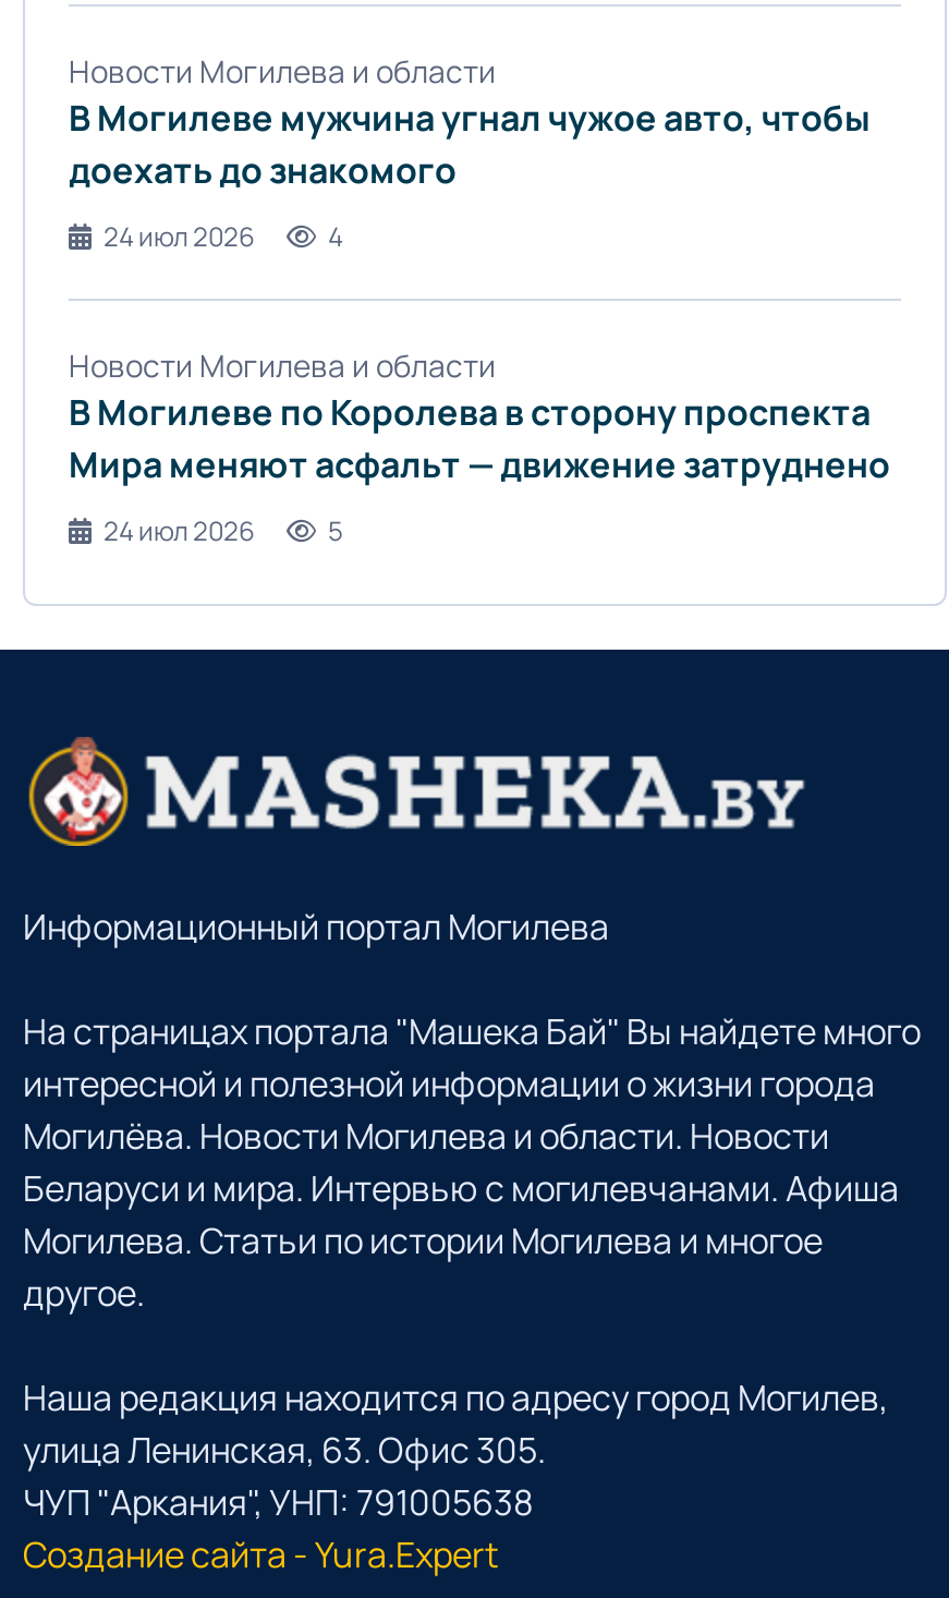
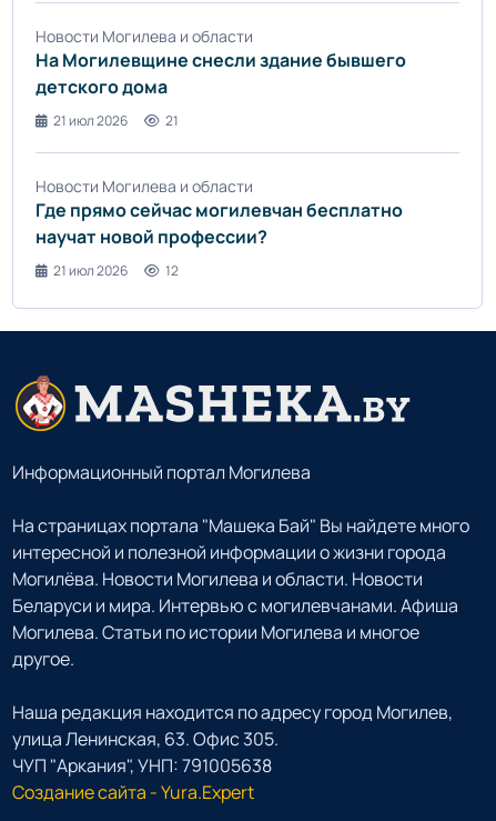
[69,94,871,194] В Могилеве мужчина угнал чужое авто, чтобы | доехать до знакомого -> [36,48,406,99] На Могилевщине снесли здание бывшего | детского дома
[104,218,343,255] 24 июл 2026 | 4 -> [53,111,179,130] 21 июл 2026 | 21
[69,388,890,488] В Могилеве по Королева в сторону проспекта | Мира меняют асфальт — движение затруднено -> [36,198,403,249] Где прямо сейчас могилевчан бесплатно | научат новой профессии?
[104,512,343,549] 24 июл 2026 | 5 -> [53,261,179,280] 21 июл 2026 | 12

